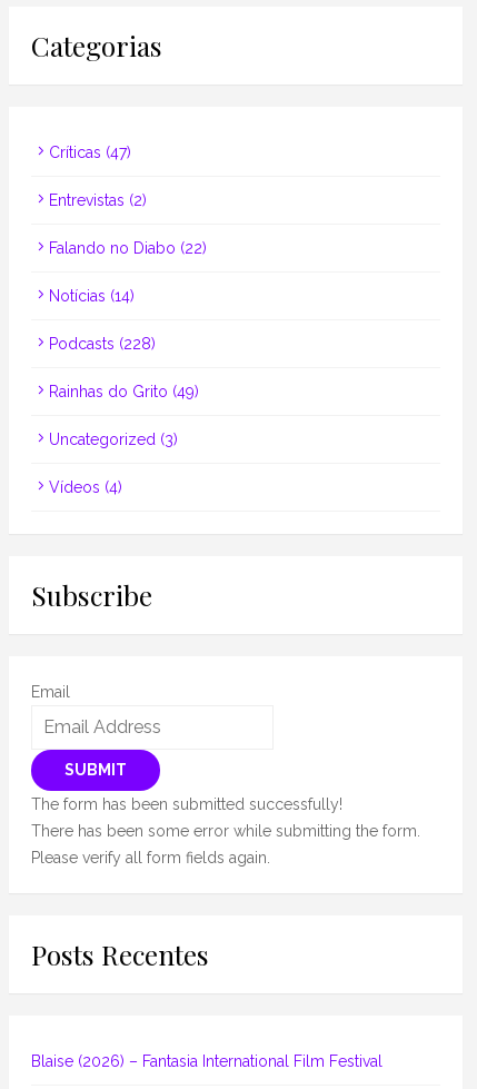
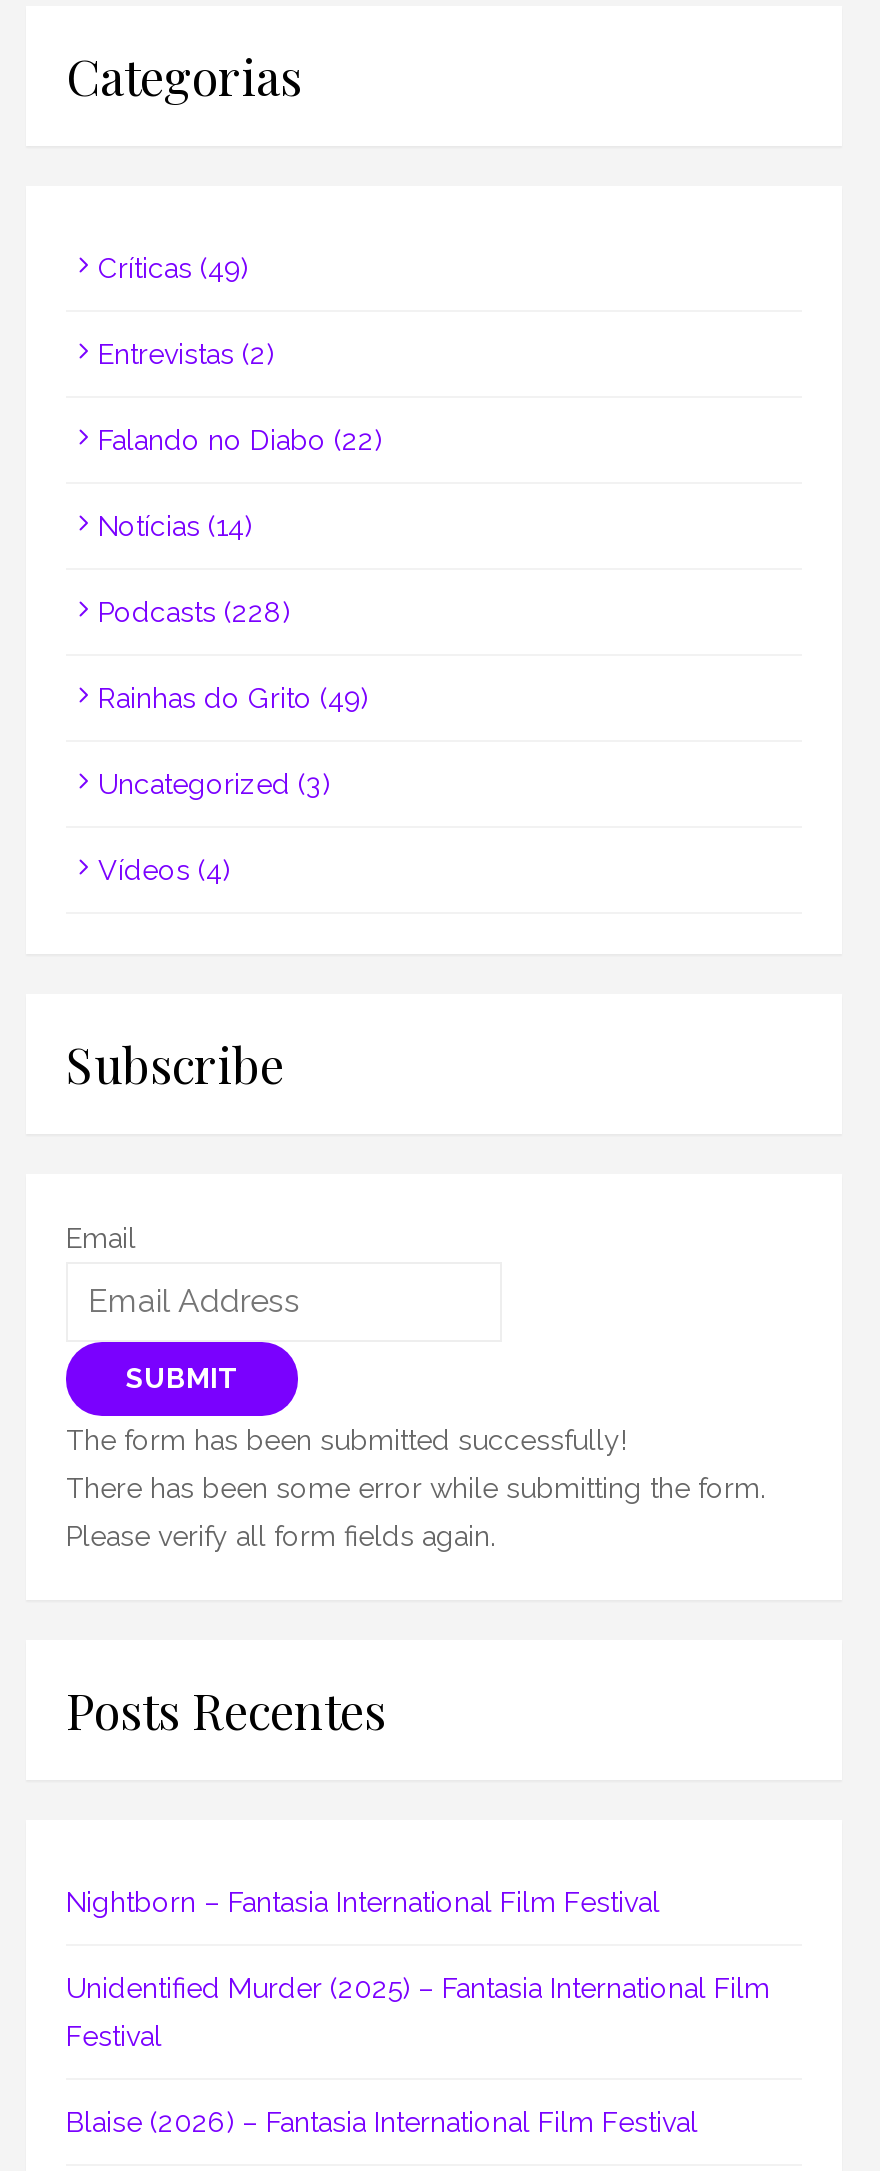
[49,143,131,161] Críticas (47) -> [98,251,248,283] Críticas (49)
none -> [66,1885,770,2051] Nightborn – Fantasia International Film Festival | Unidentified Murder (2025) – Fantasia International Film | Festival

